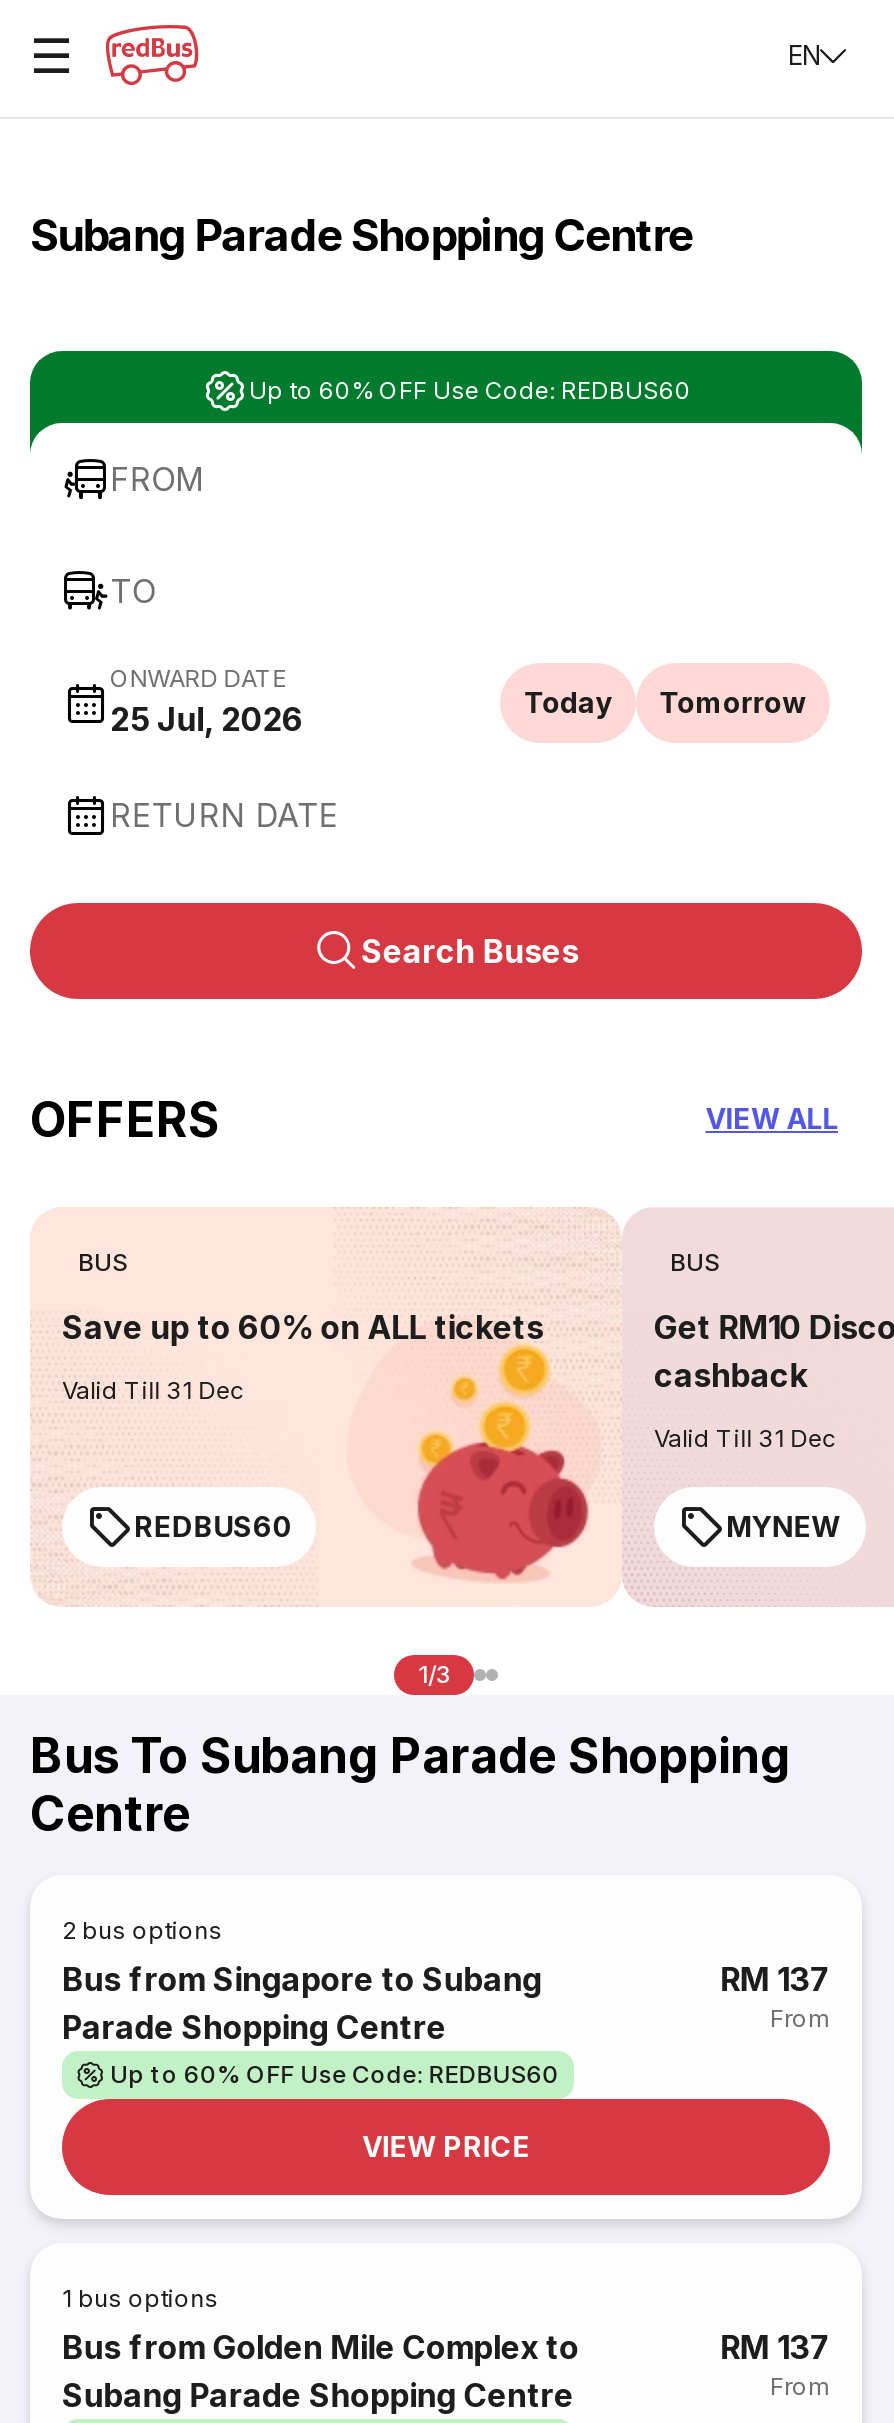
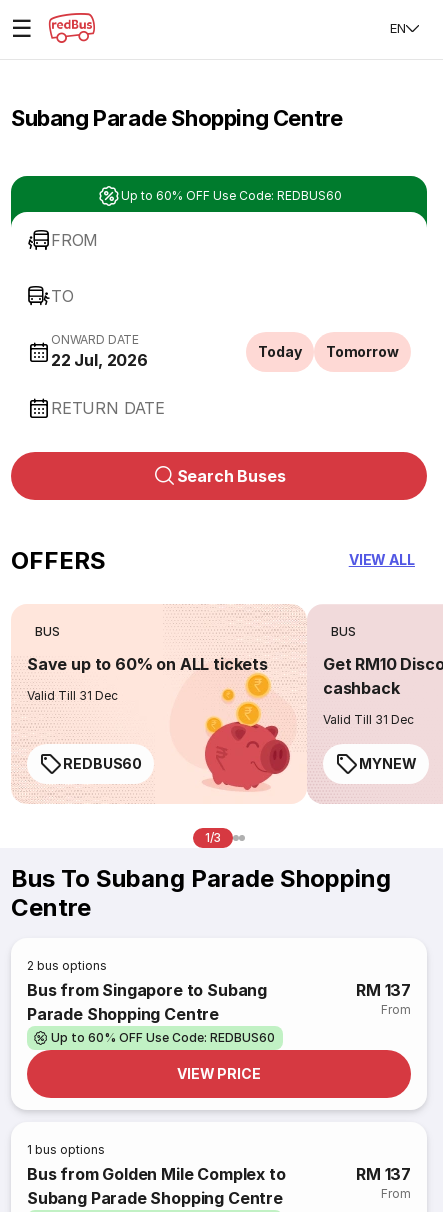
[110,699,304,739] 25 Jul, 2026 -> [51,350,148,370] 22 Jul, 2026

